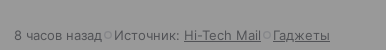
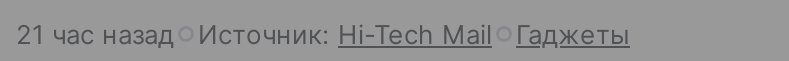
[14,27,330,43] 8 часов назад Источник: Hi-Tech Mail Гаджеты -> [16,19,630,51] 21 час назад Источник: Hi-Tech Mail Гаджеты

